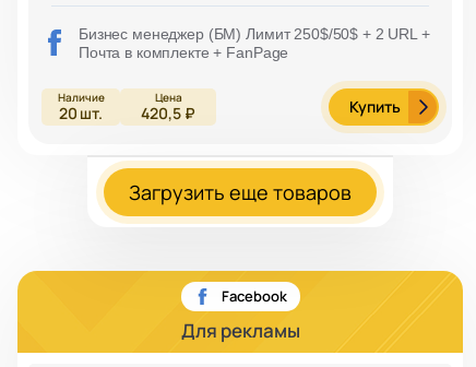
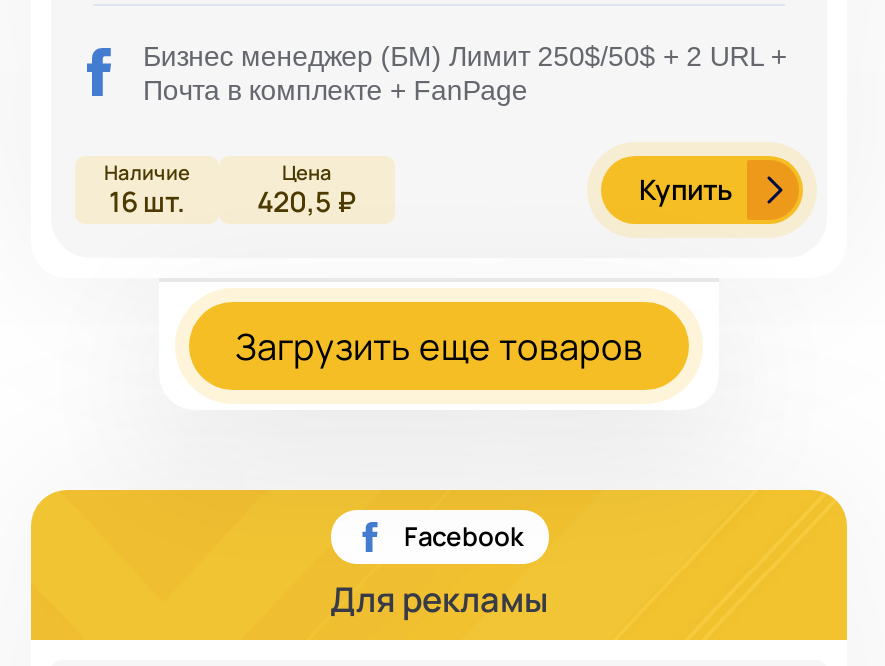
[59,103,195,124] 20 шт. 420,5 ₽ -> [109,183,357,221] 16 шт. 420,5 ₽

